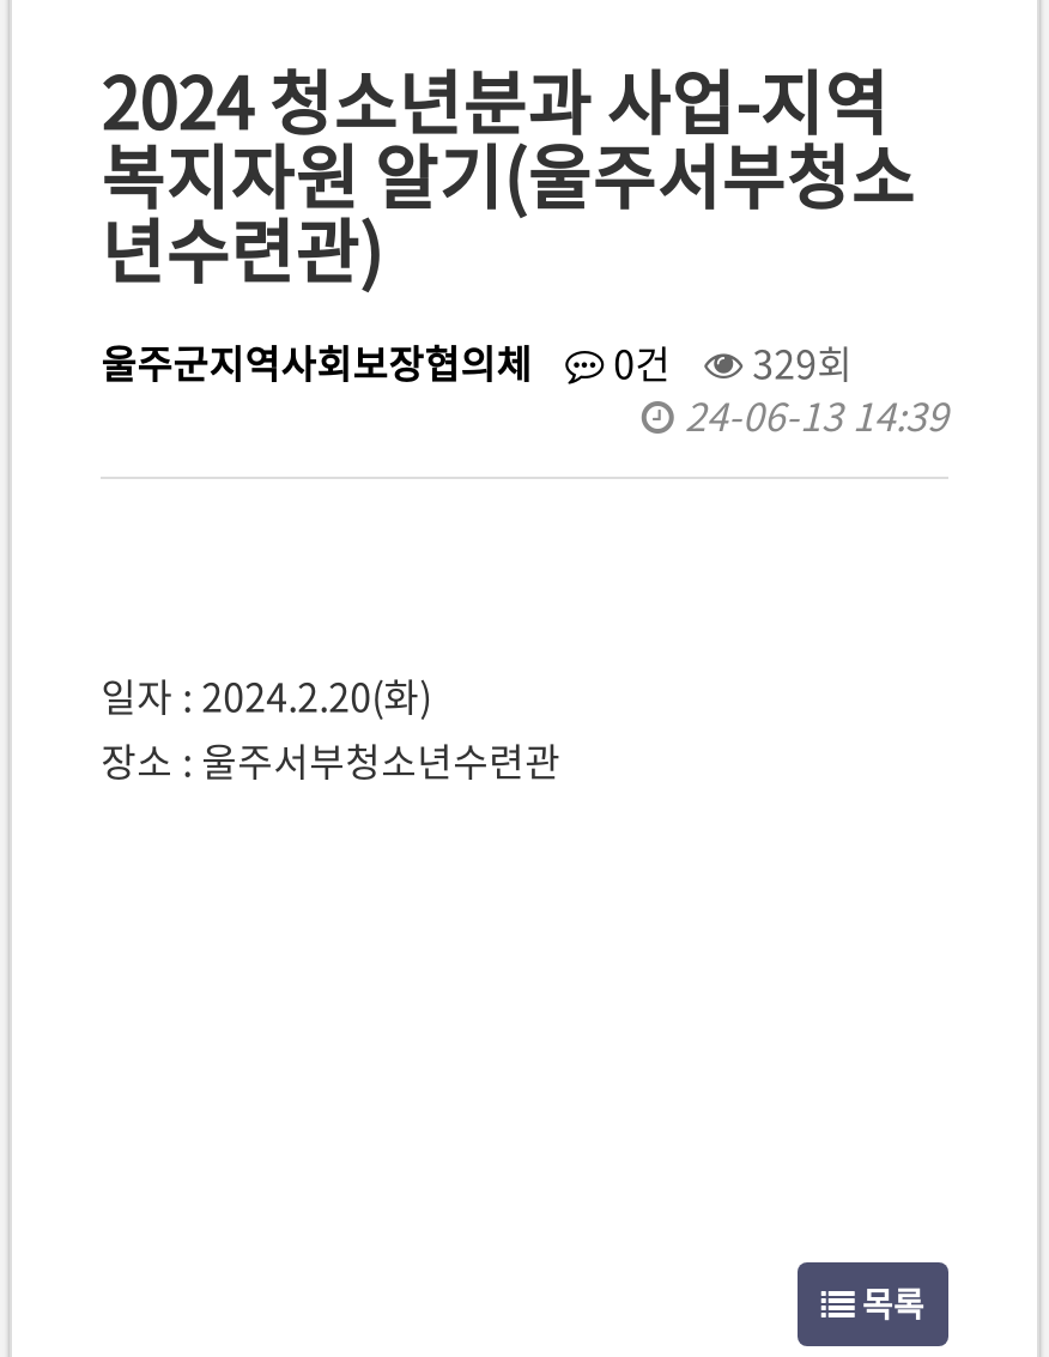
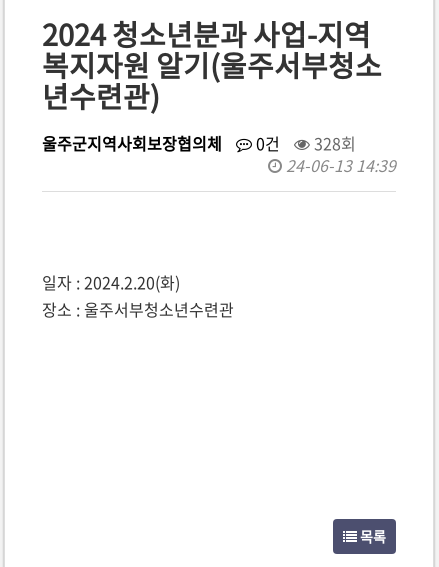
[101,333,853,390] 울주군지역사회보장협의체 0건 329회 -> [42,131,356,155] 울주군지역사회보장협의체 0건 328회

